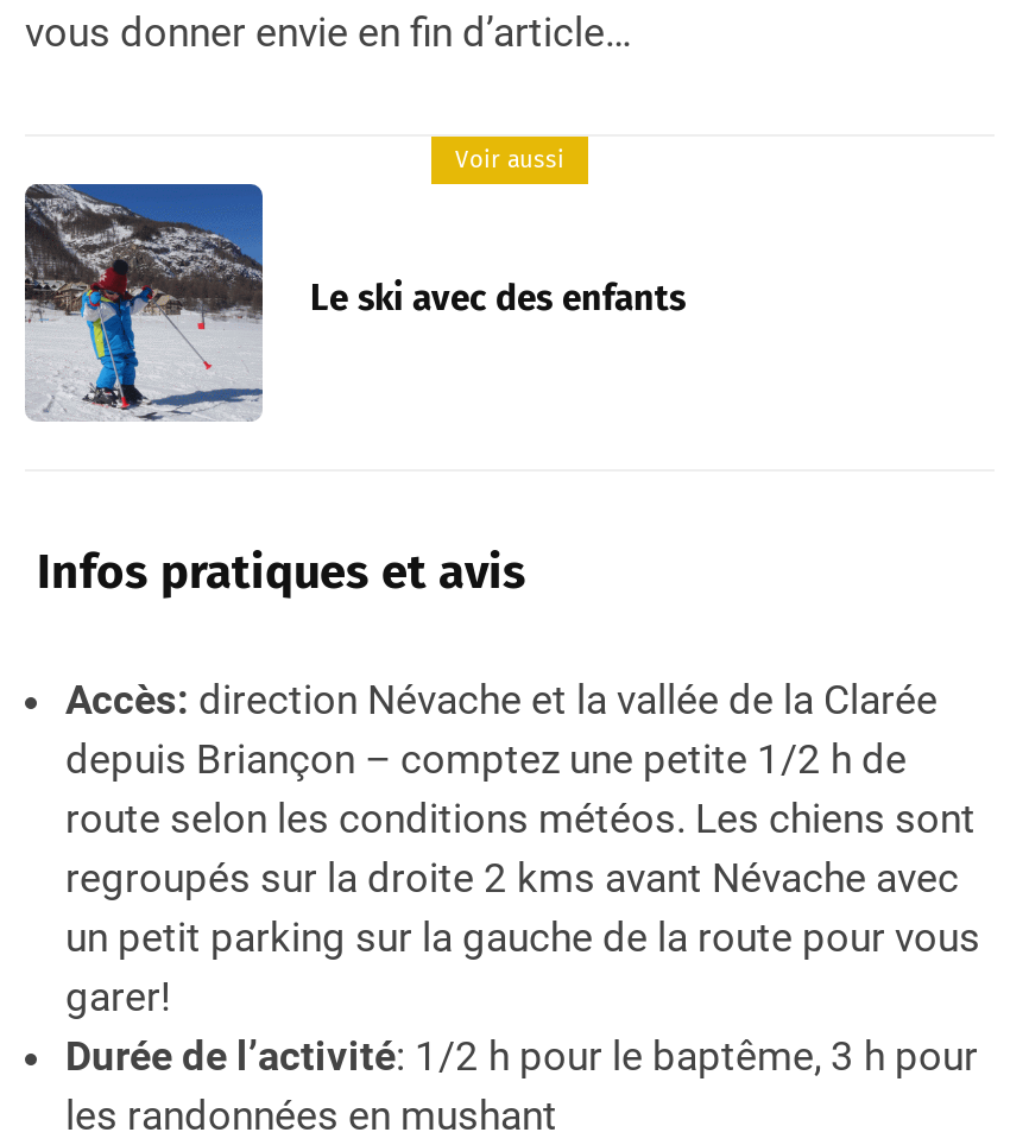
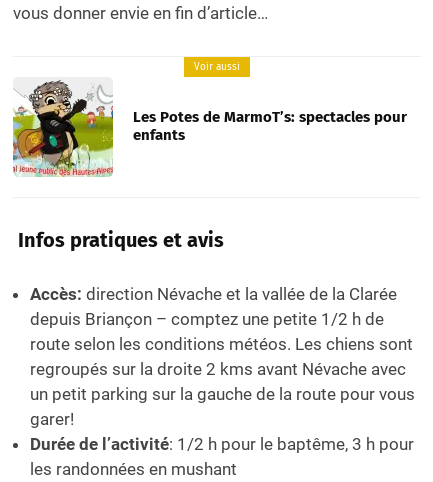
[23,181,686,423] [image] | Le ski avec des enfants -> [12,78,407,177] [image] | Les Potes de MarmoT’s: spectacles pour | enfants

